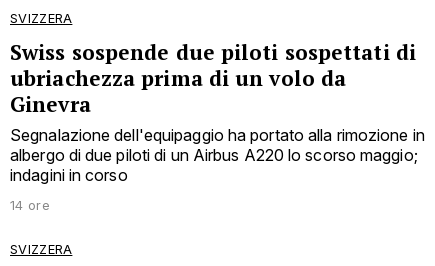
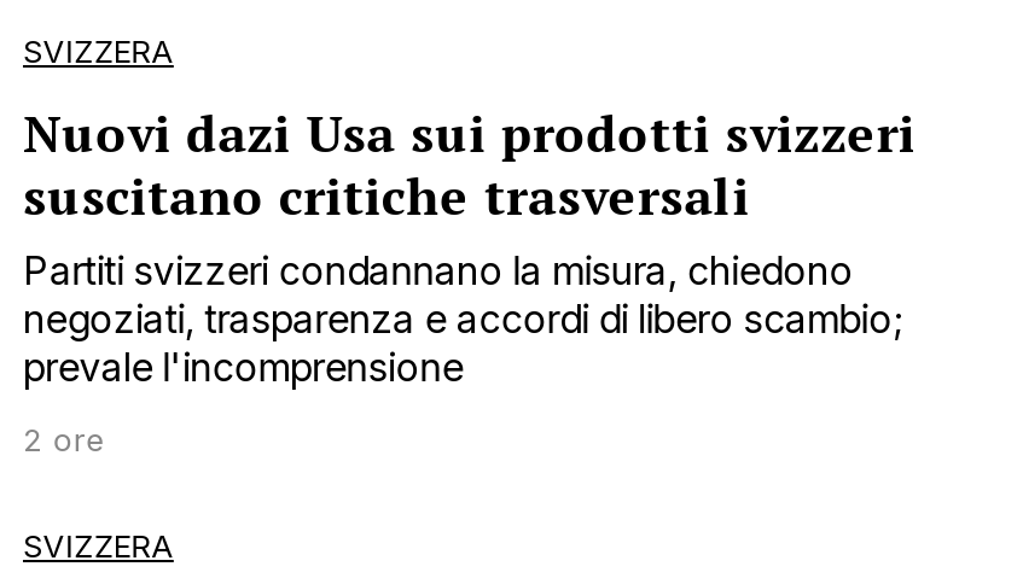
[10,38,425,185] Swiss sospende due piloti sospettati di | ubriachezza prima di un volo da | Ginevra | Segnalazione dell'equipaggio ha portato alla rimozione in | albergo di due piloti di un Airbus A220 lo scorso maggio; | indagini in corso -> [23,100,916,392] Nuovi dazi Usa sui prodotti svizzeri | suscitano critiche trasversali | Partiti svizzeri condannano la misura, chiedono | negoziati, trasparenza e accordi di libero scambio; | prevale l'incomprensione
[10,198,50,213] 14 ore -> [23,423,106,459] 2 ore

